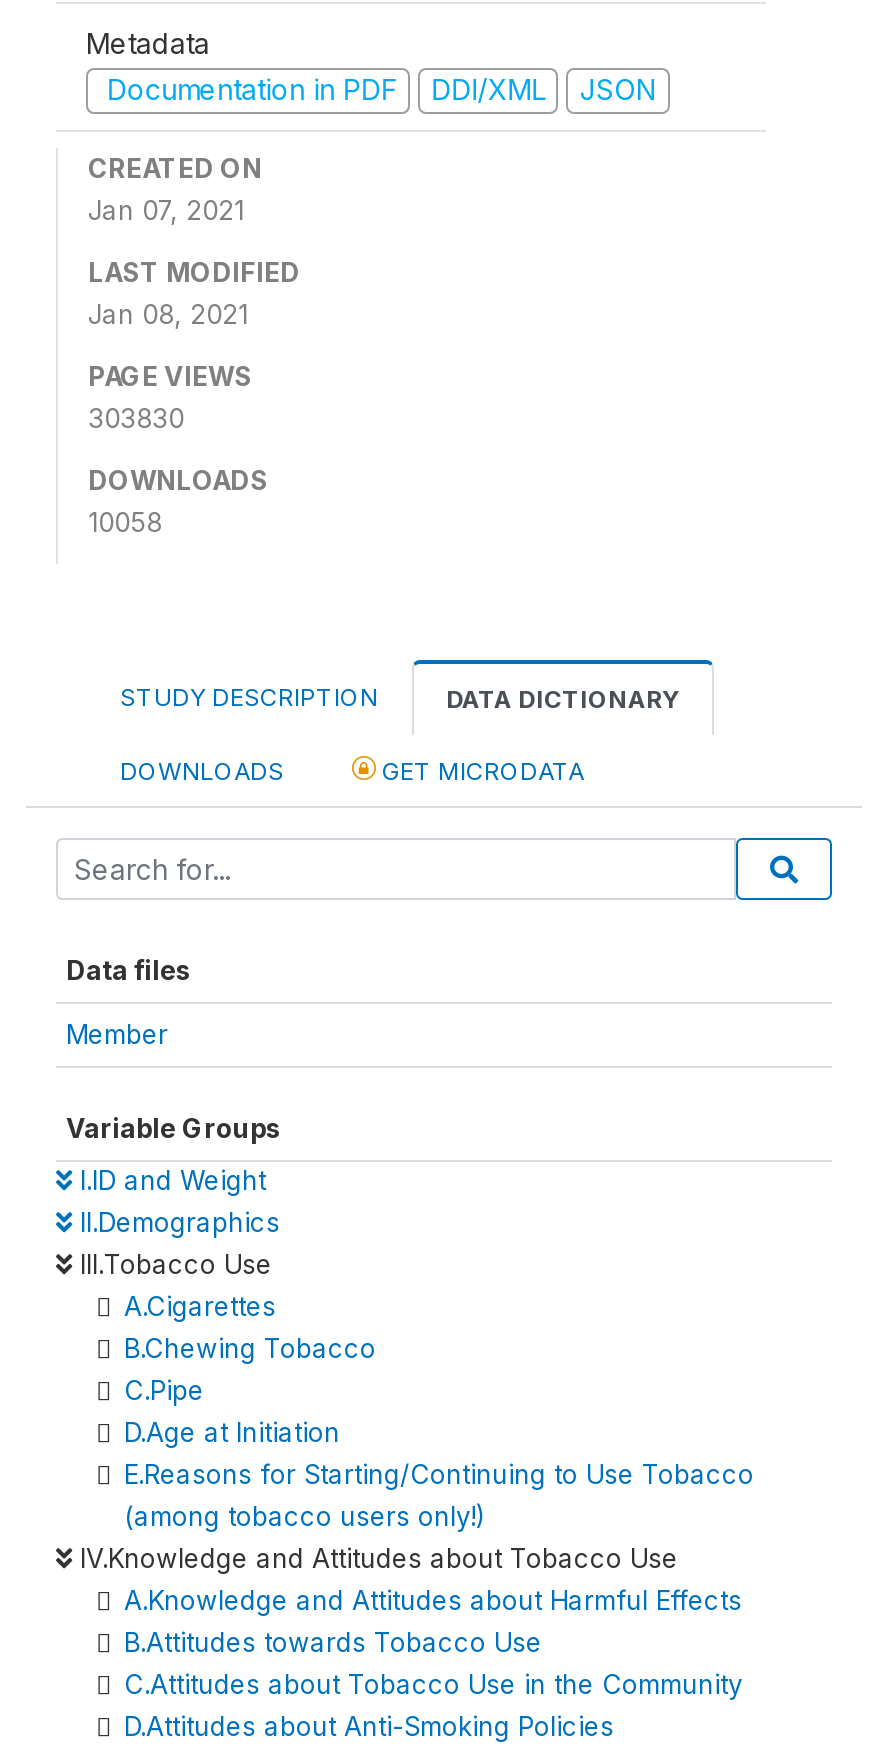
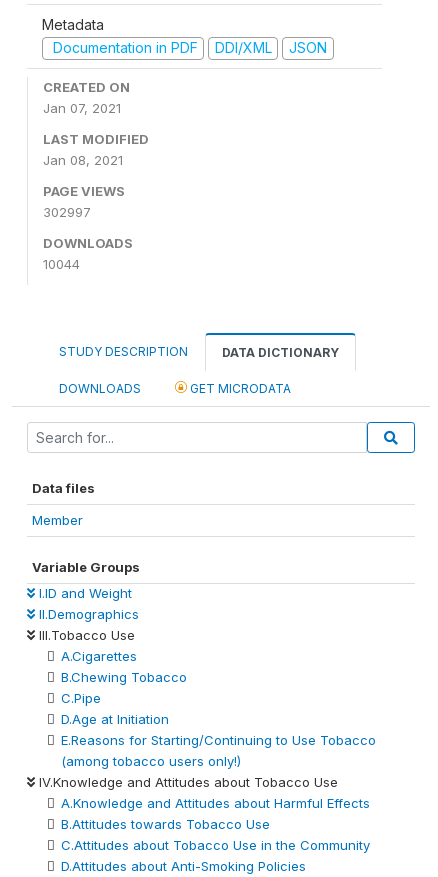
[88,401,184,433] 303830 -> [43,203,91,219] 302997
[88,505,162,537] 10058 -> [43,255,80,271] 10044

